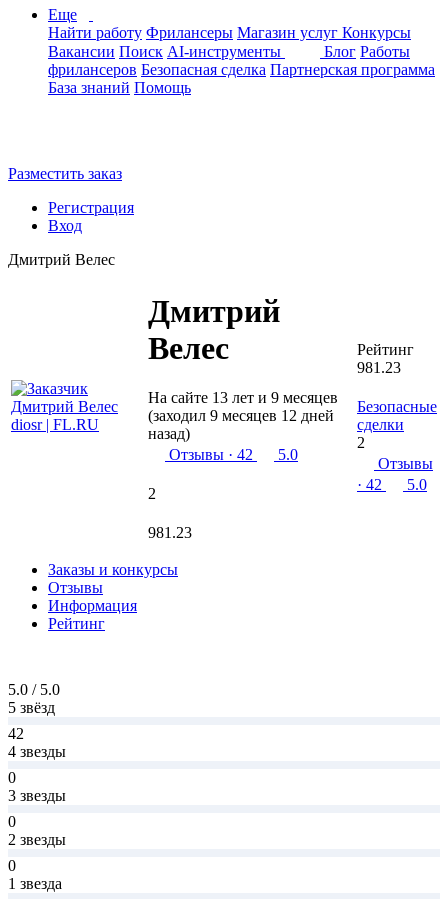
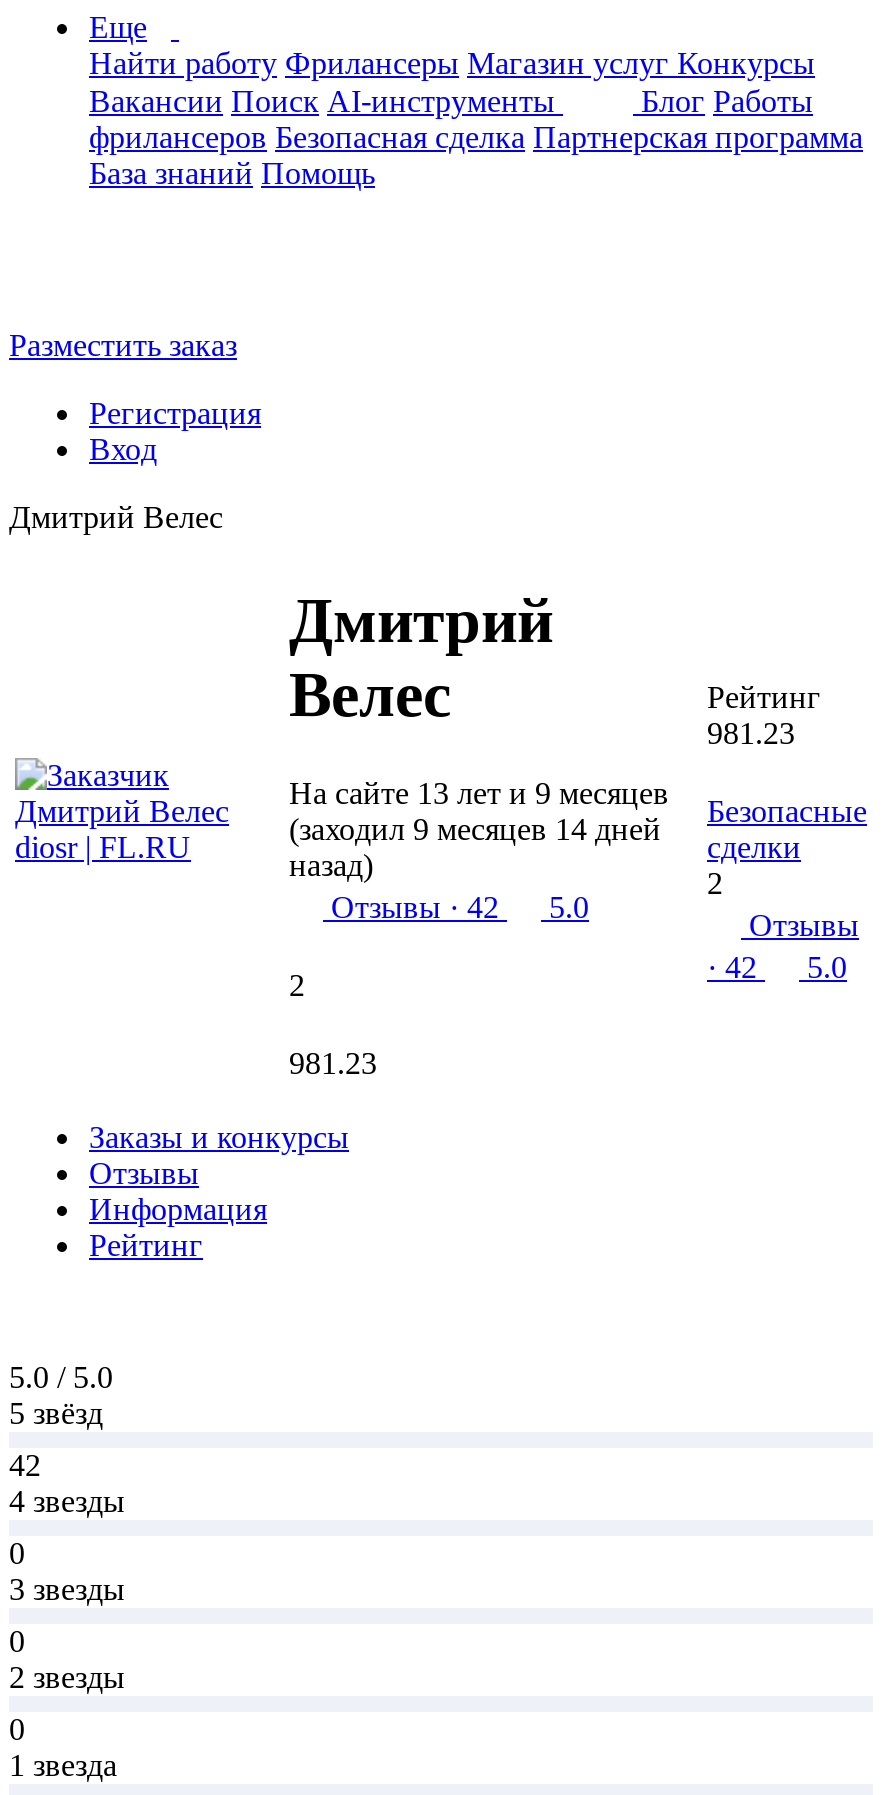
[148,407,334,424] (заходил 9 месяцев 12 дней -> [289,812,661,846] (заходил 9 месяцев 14 дней

